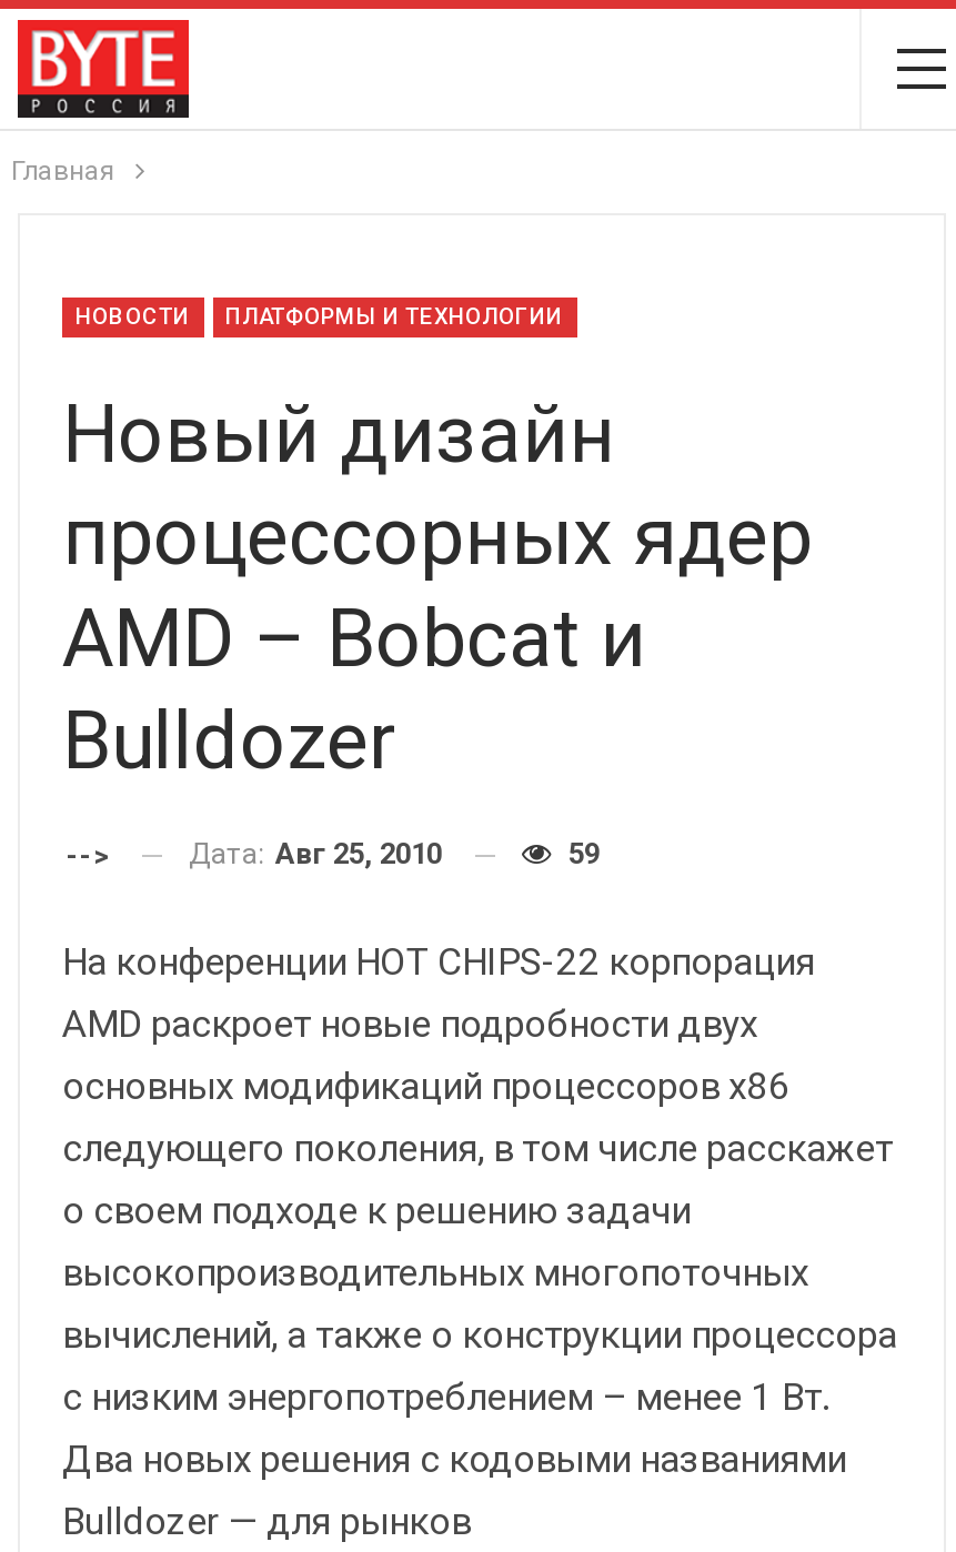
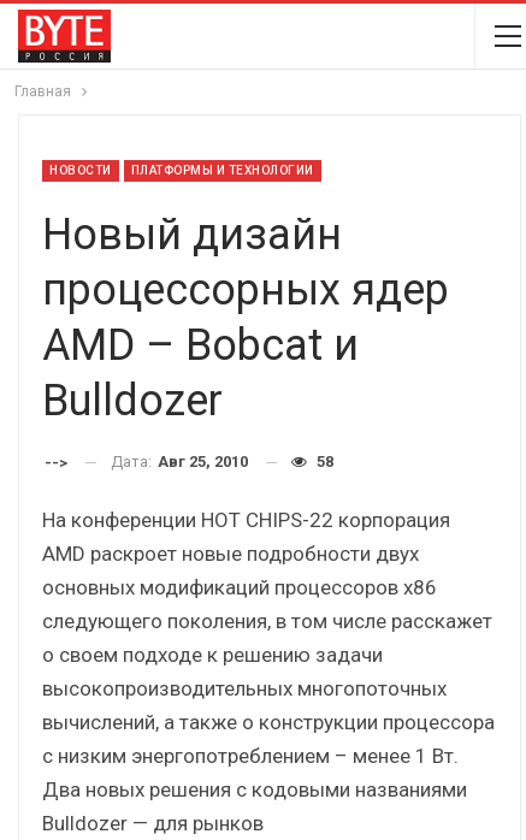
[568,837,600,870] 59 -> [317,452,333,471] 58

